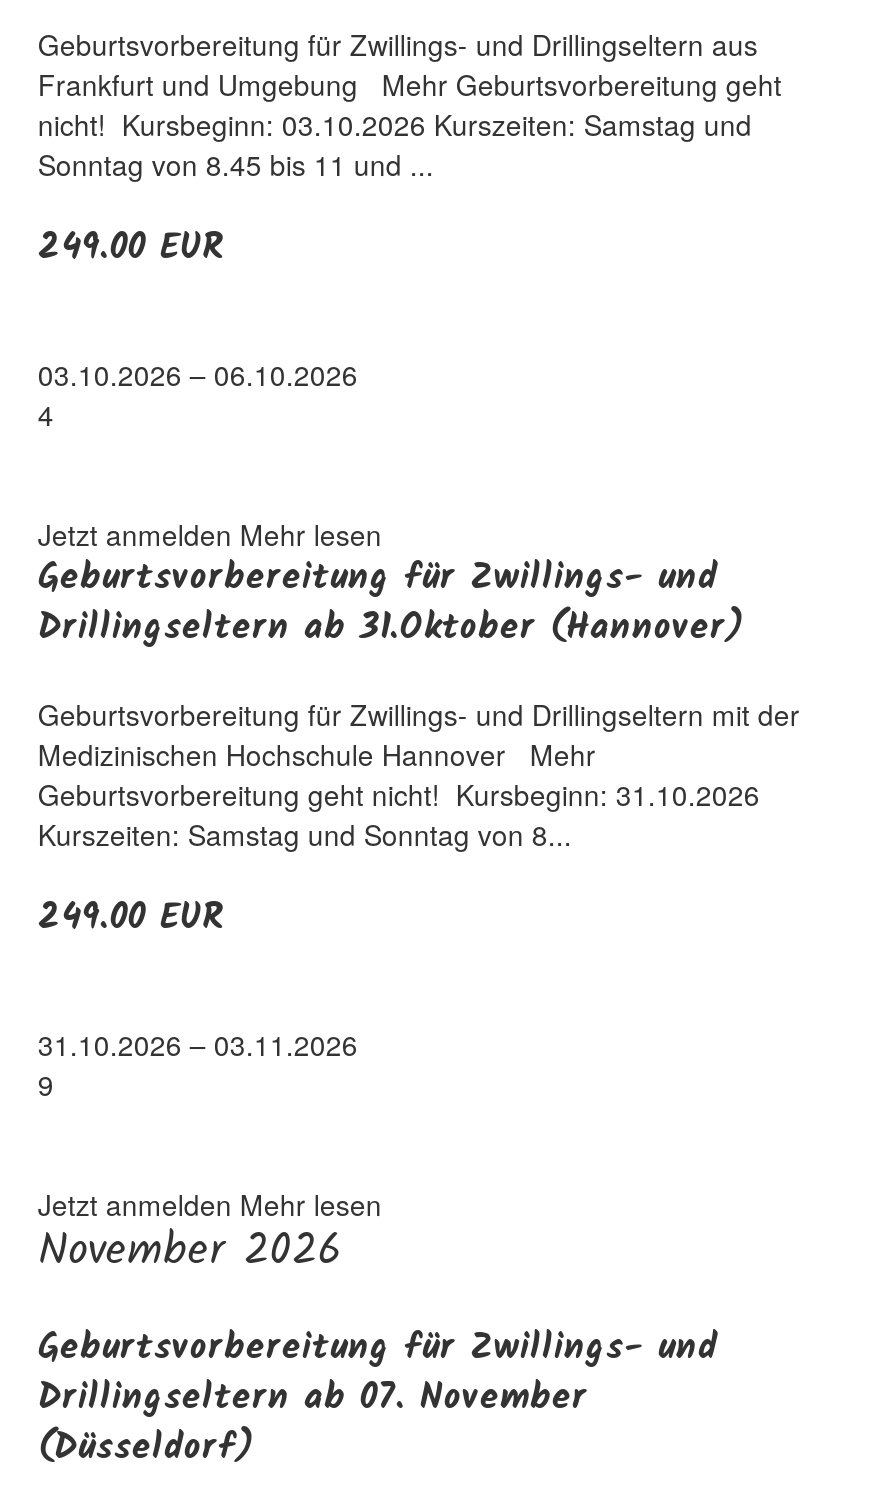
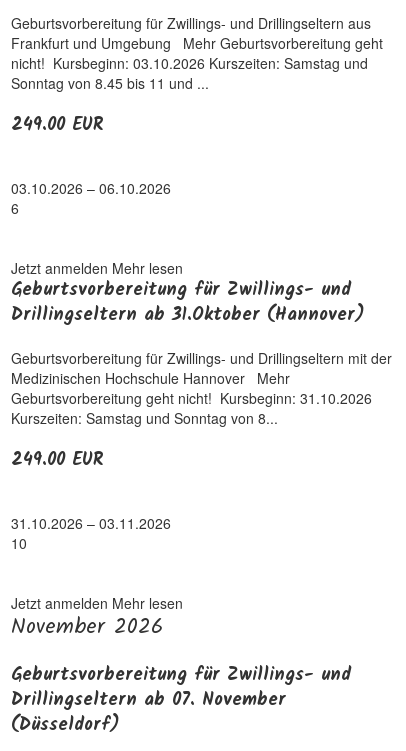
[38,395,54,435] 4 -> [11,198,19,218] 6
[38,1065,54,1105] 9 -> [11,533,27,553] 10

